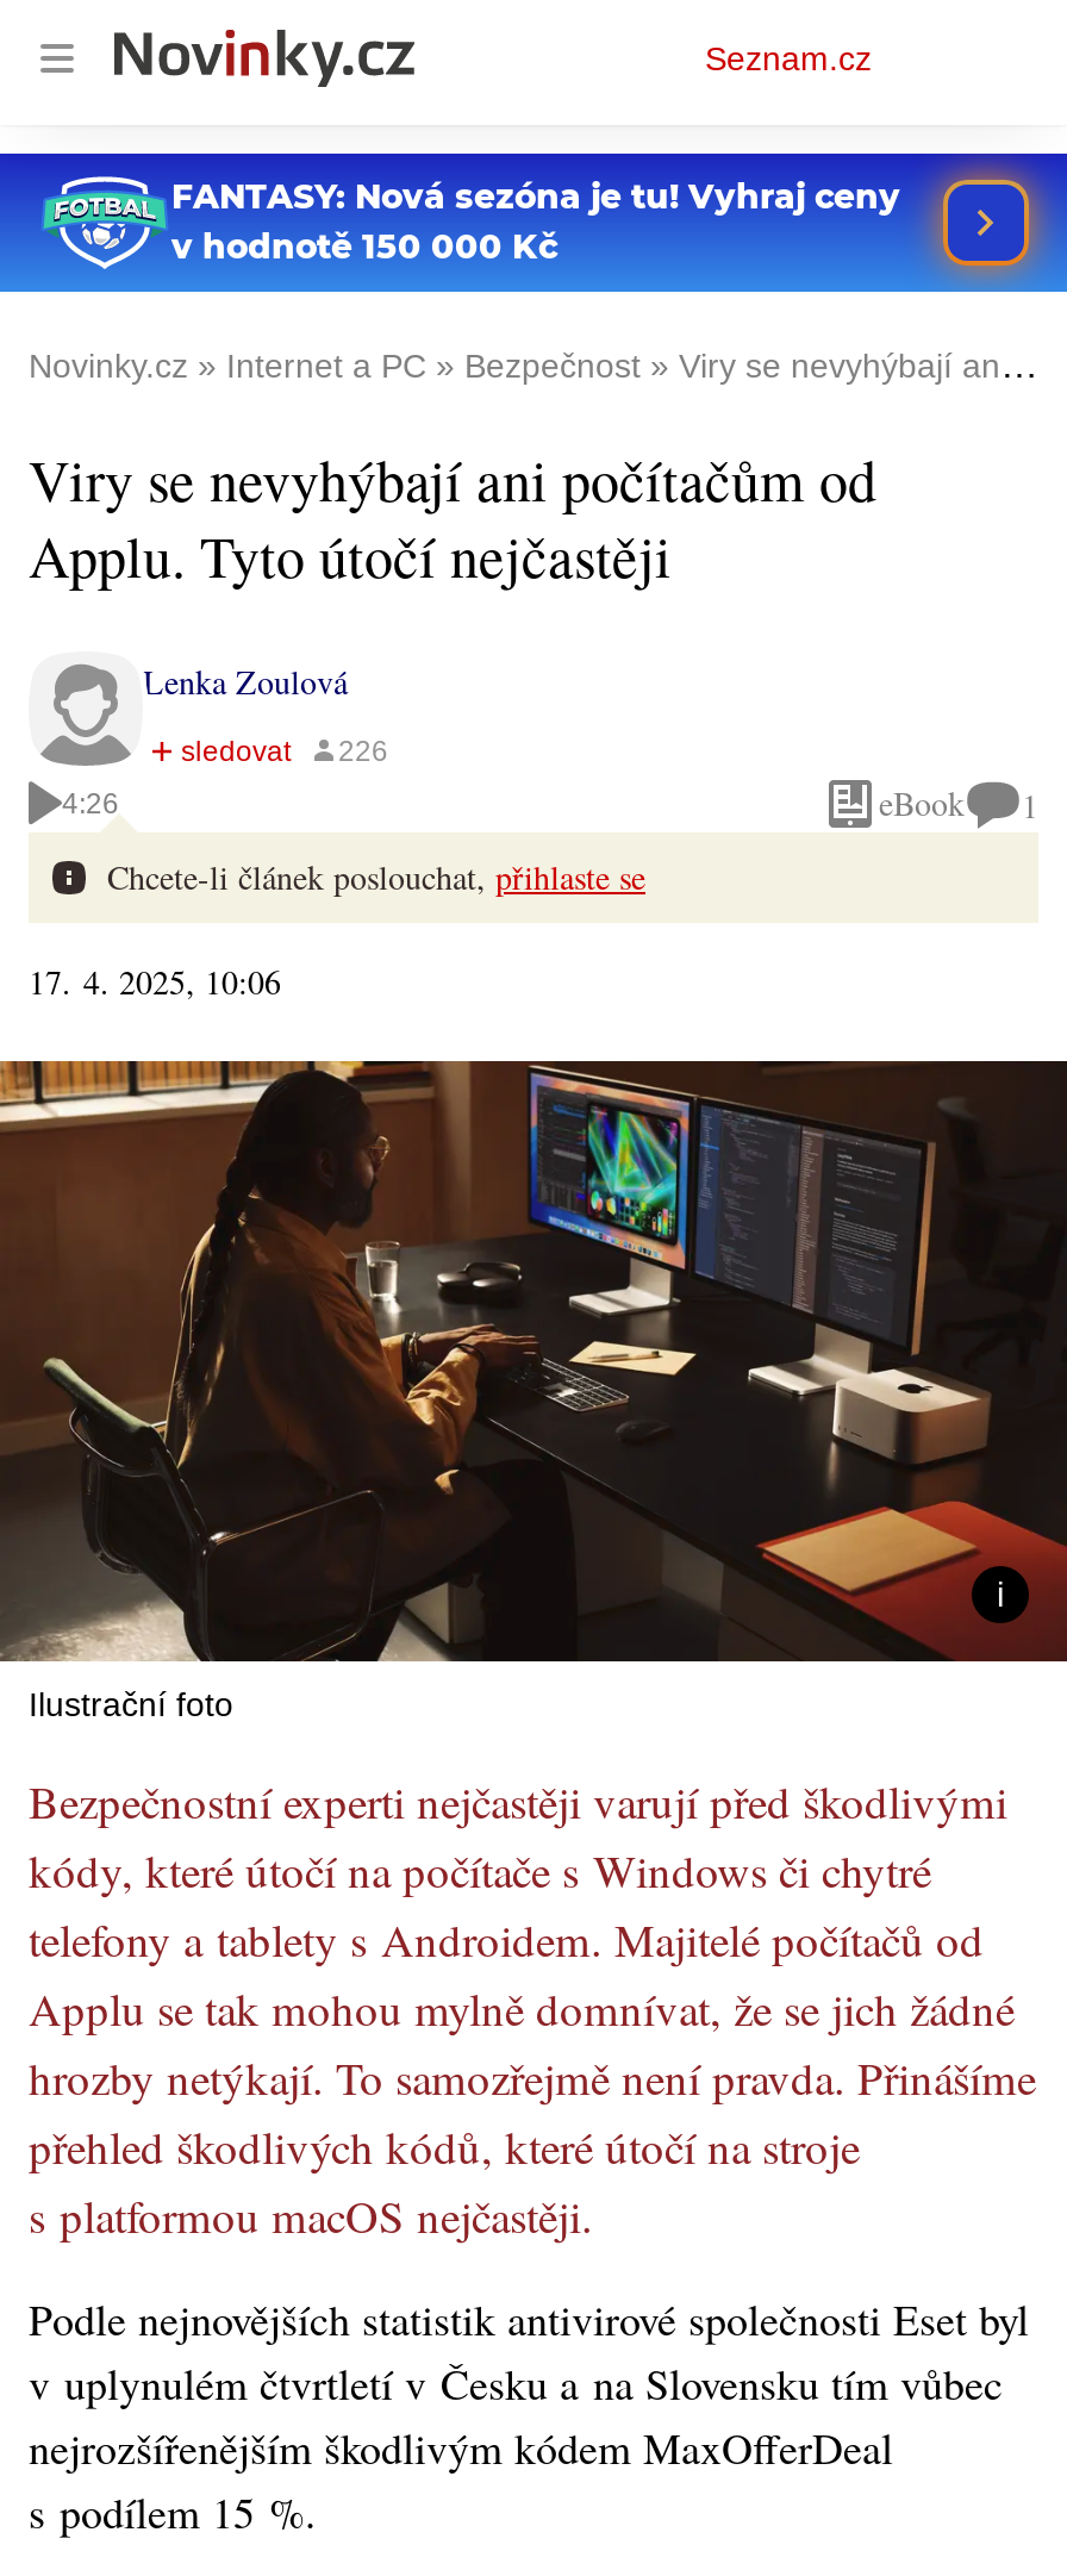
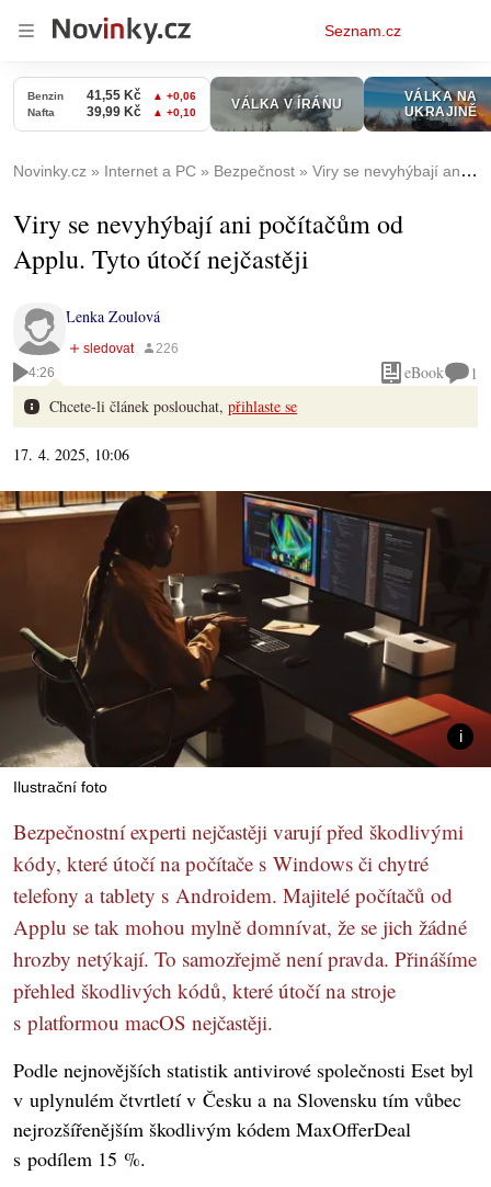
[7,151,1060,294] [image] -> [3,75,488,137] [image]

